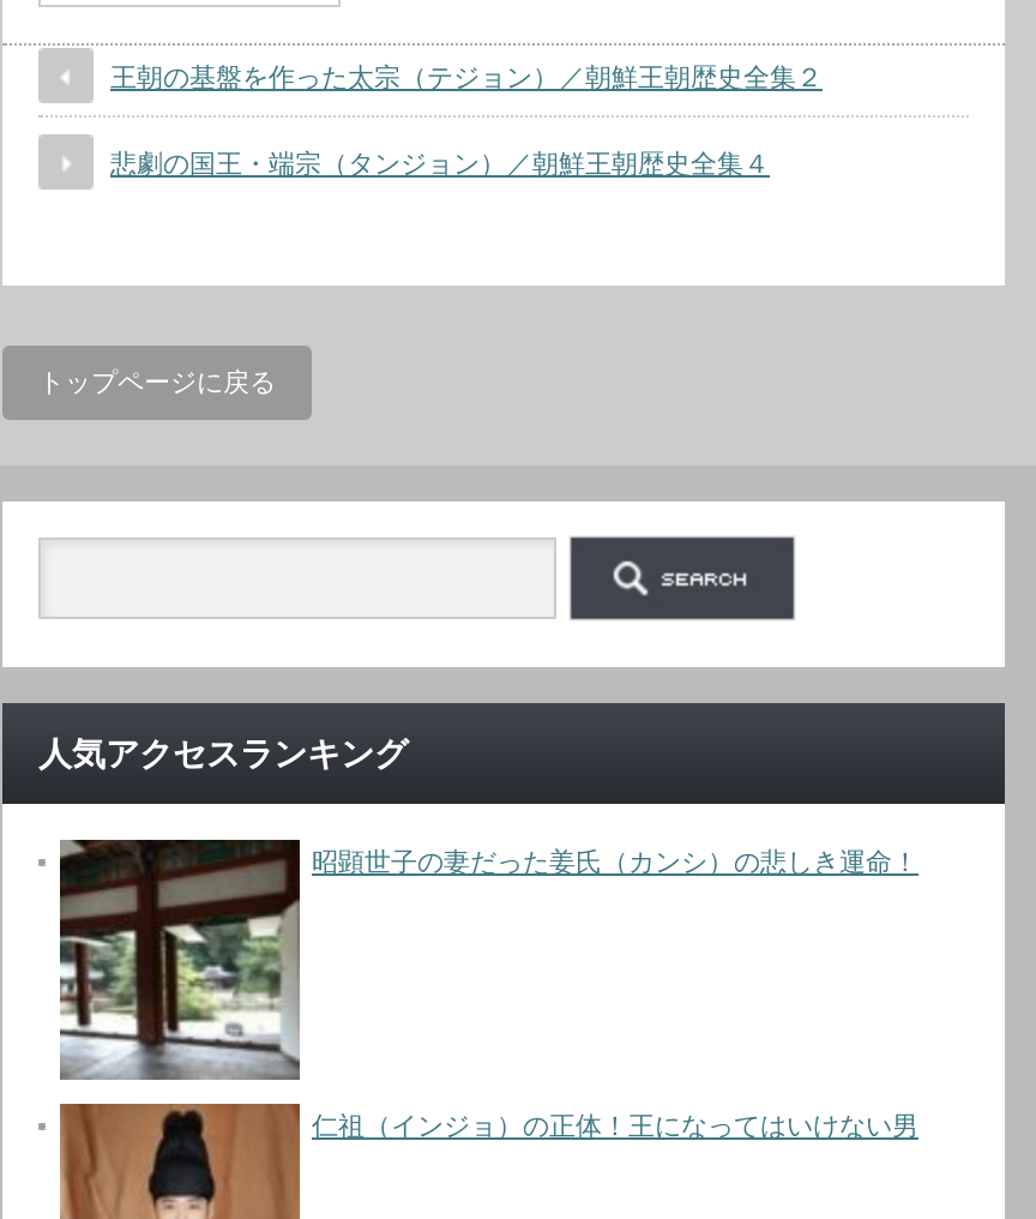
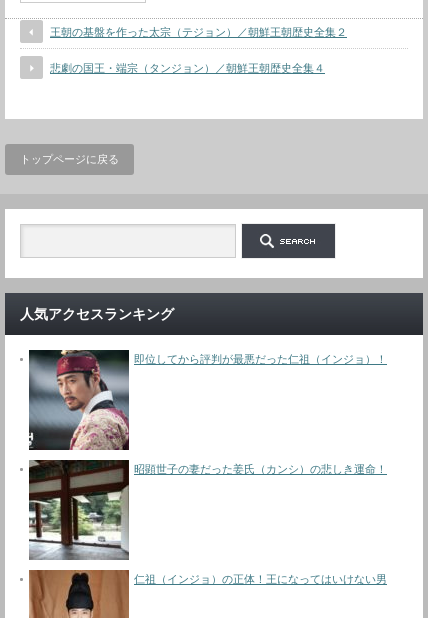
none -> [28,349,387,451] [image] | 即位してから評判が最悪だった仁祖（インジョ）！

